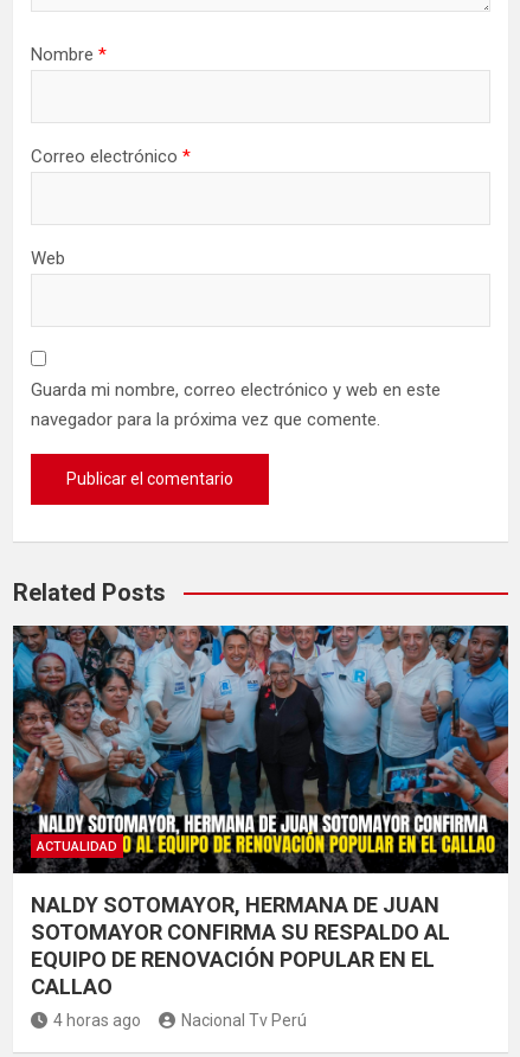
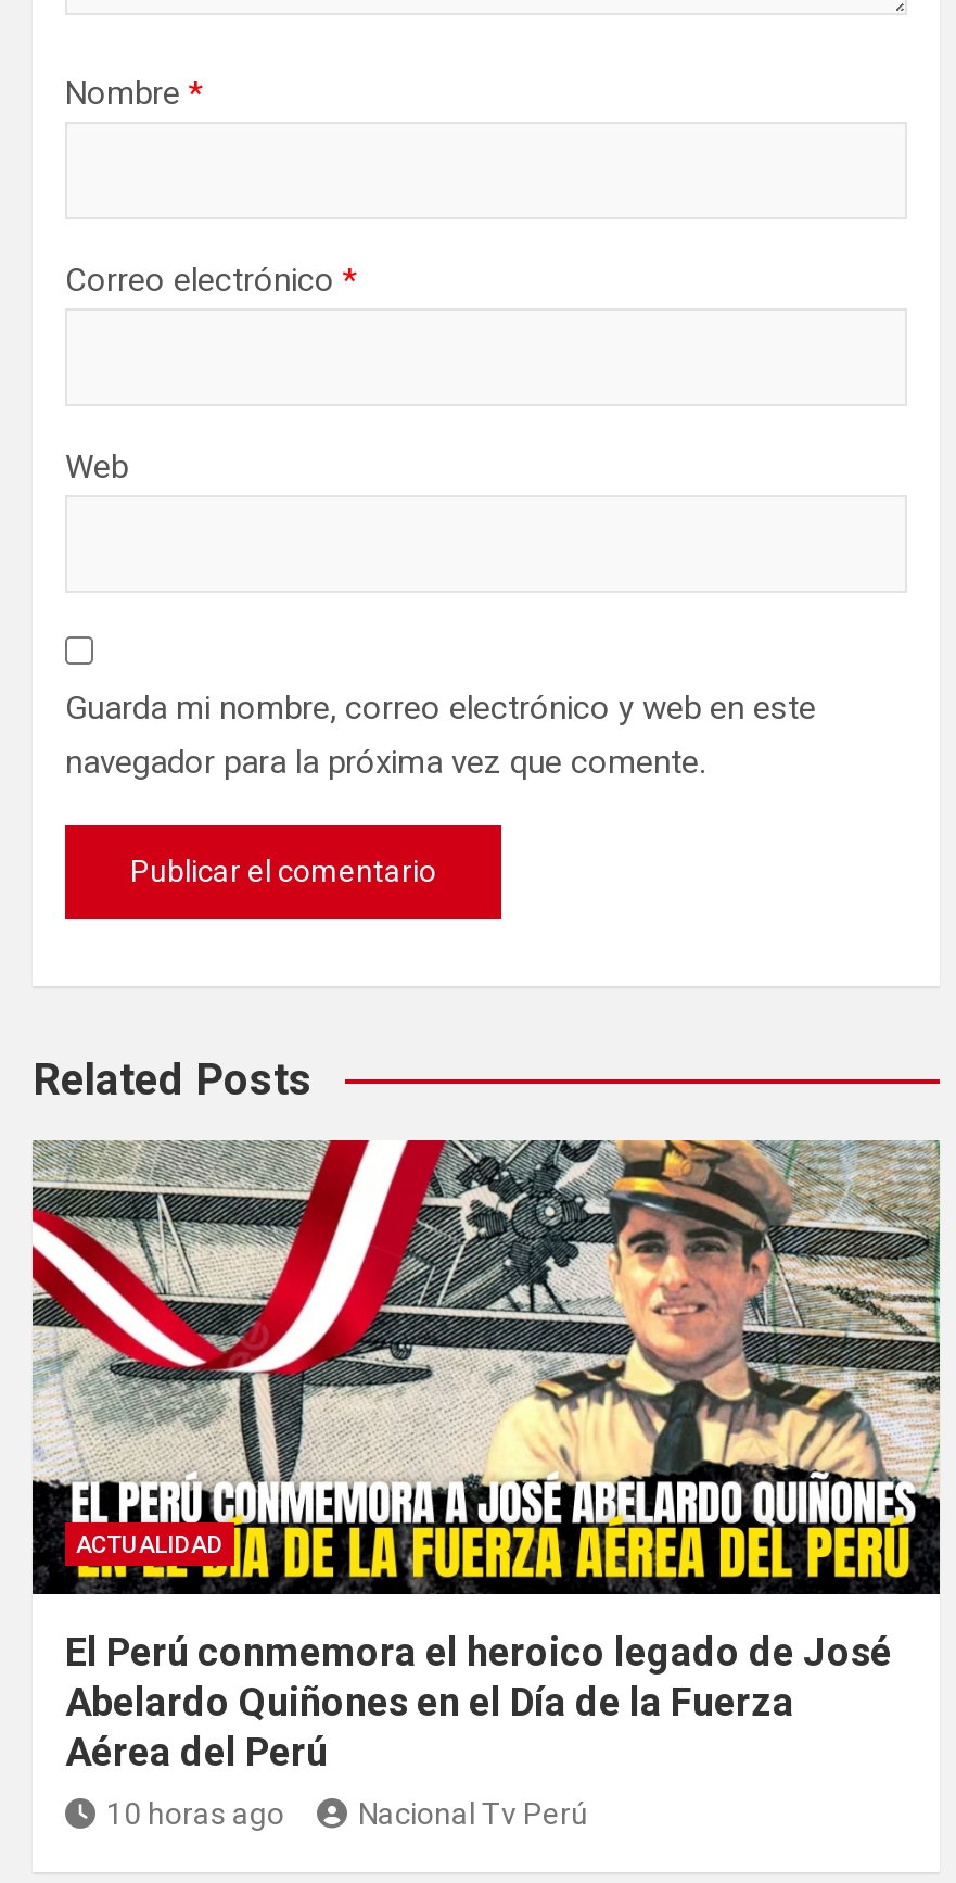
[12,624,509,999] [image] | NALDY SOTOMAYOR, HERMANA DE JUAN | SOTOMAYOR CONFIRMA SU RESPALDO AL | EQUIPO DE RENOVACIÓN POPULAR EN EL | CALLAO -> [30,1138,942,1774] [image] | El Perú conmemora el heroico legado de José | Abelardo Quiñones en el Día de la Fuerza | Aérea del Perú
[53,1011,141,1030] 4 horas ago -> [106,1796,284,1831] 10 horas ago

